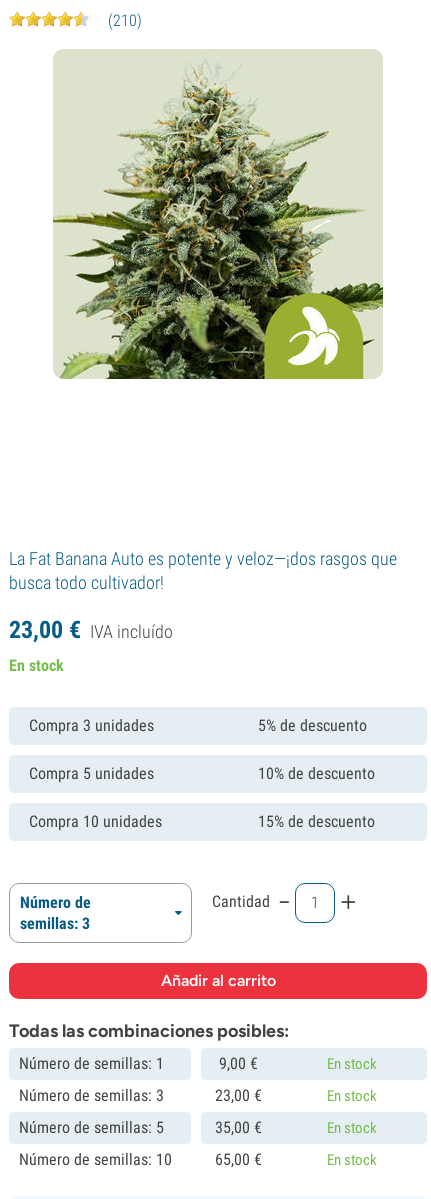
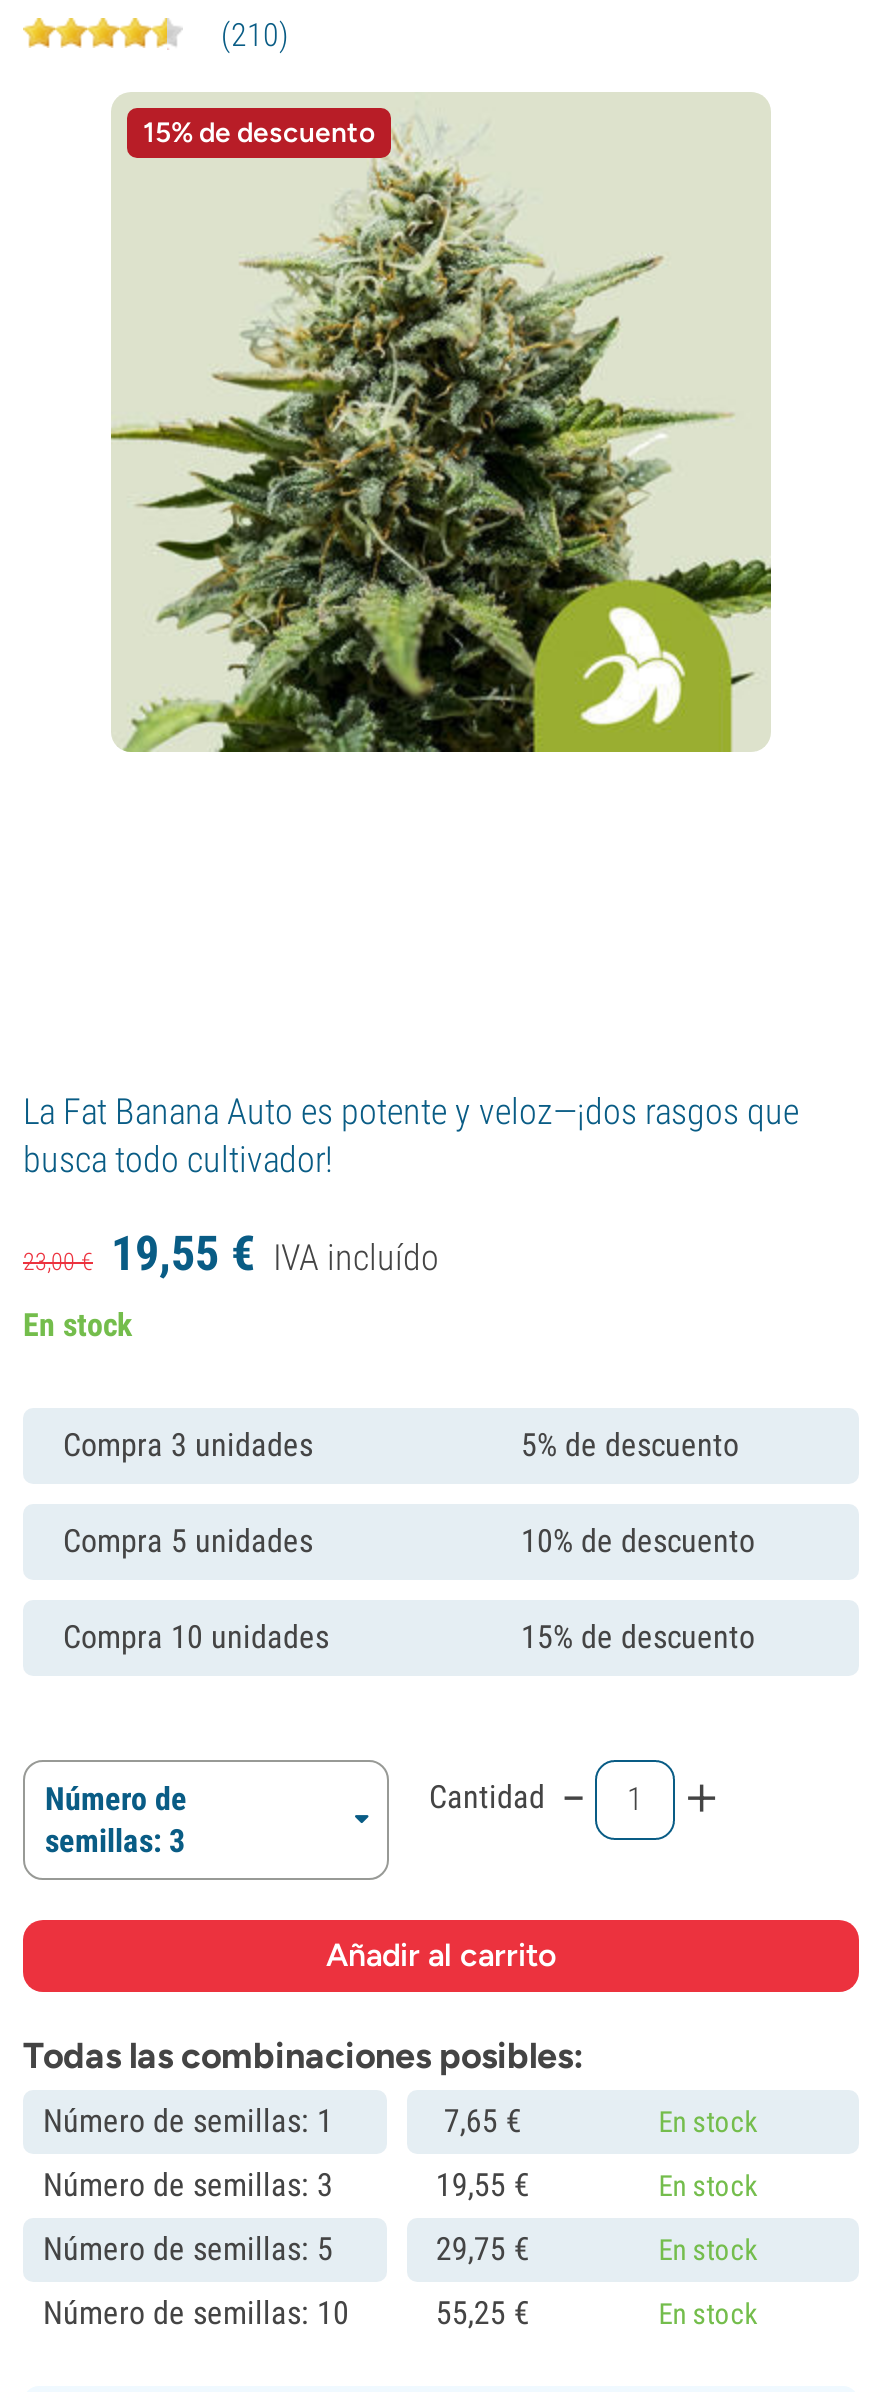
none -> [143,116,375,150] 15% de descuento
[9,616,173,644] 23,00 € IVA incluído -> [23,1226,439,1282] 23,00€ | 19,55 € IVA incluído
[219,1054,258,1073] 9,00 € -> [444,2102,522,2140] 7,65 €
[215,1086,262,1105] 23,00 € -> [436,2166,530,2204] 19,55 €
[215,1118,262,1137] 35,00 € -> [436,2230,530,2268] 29,75 €
[215,1150,262,1169] 65,00 € -> [436,2294,530,2332] 55,25 €

